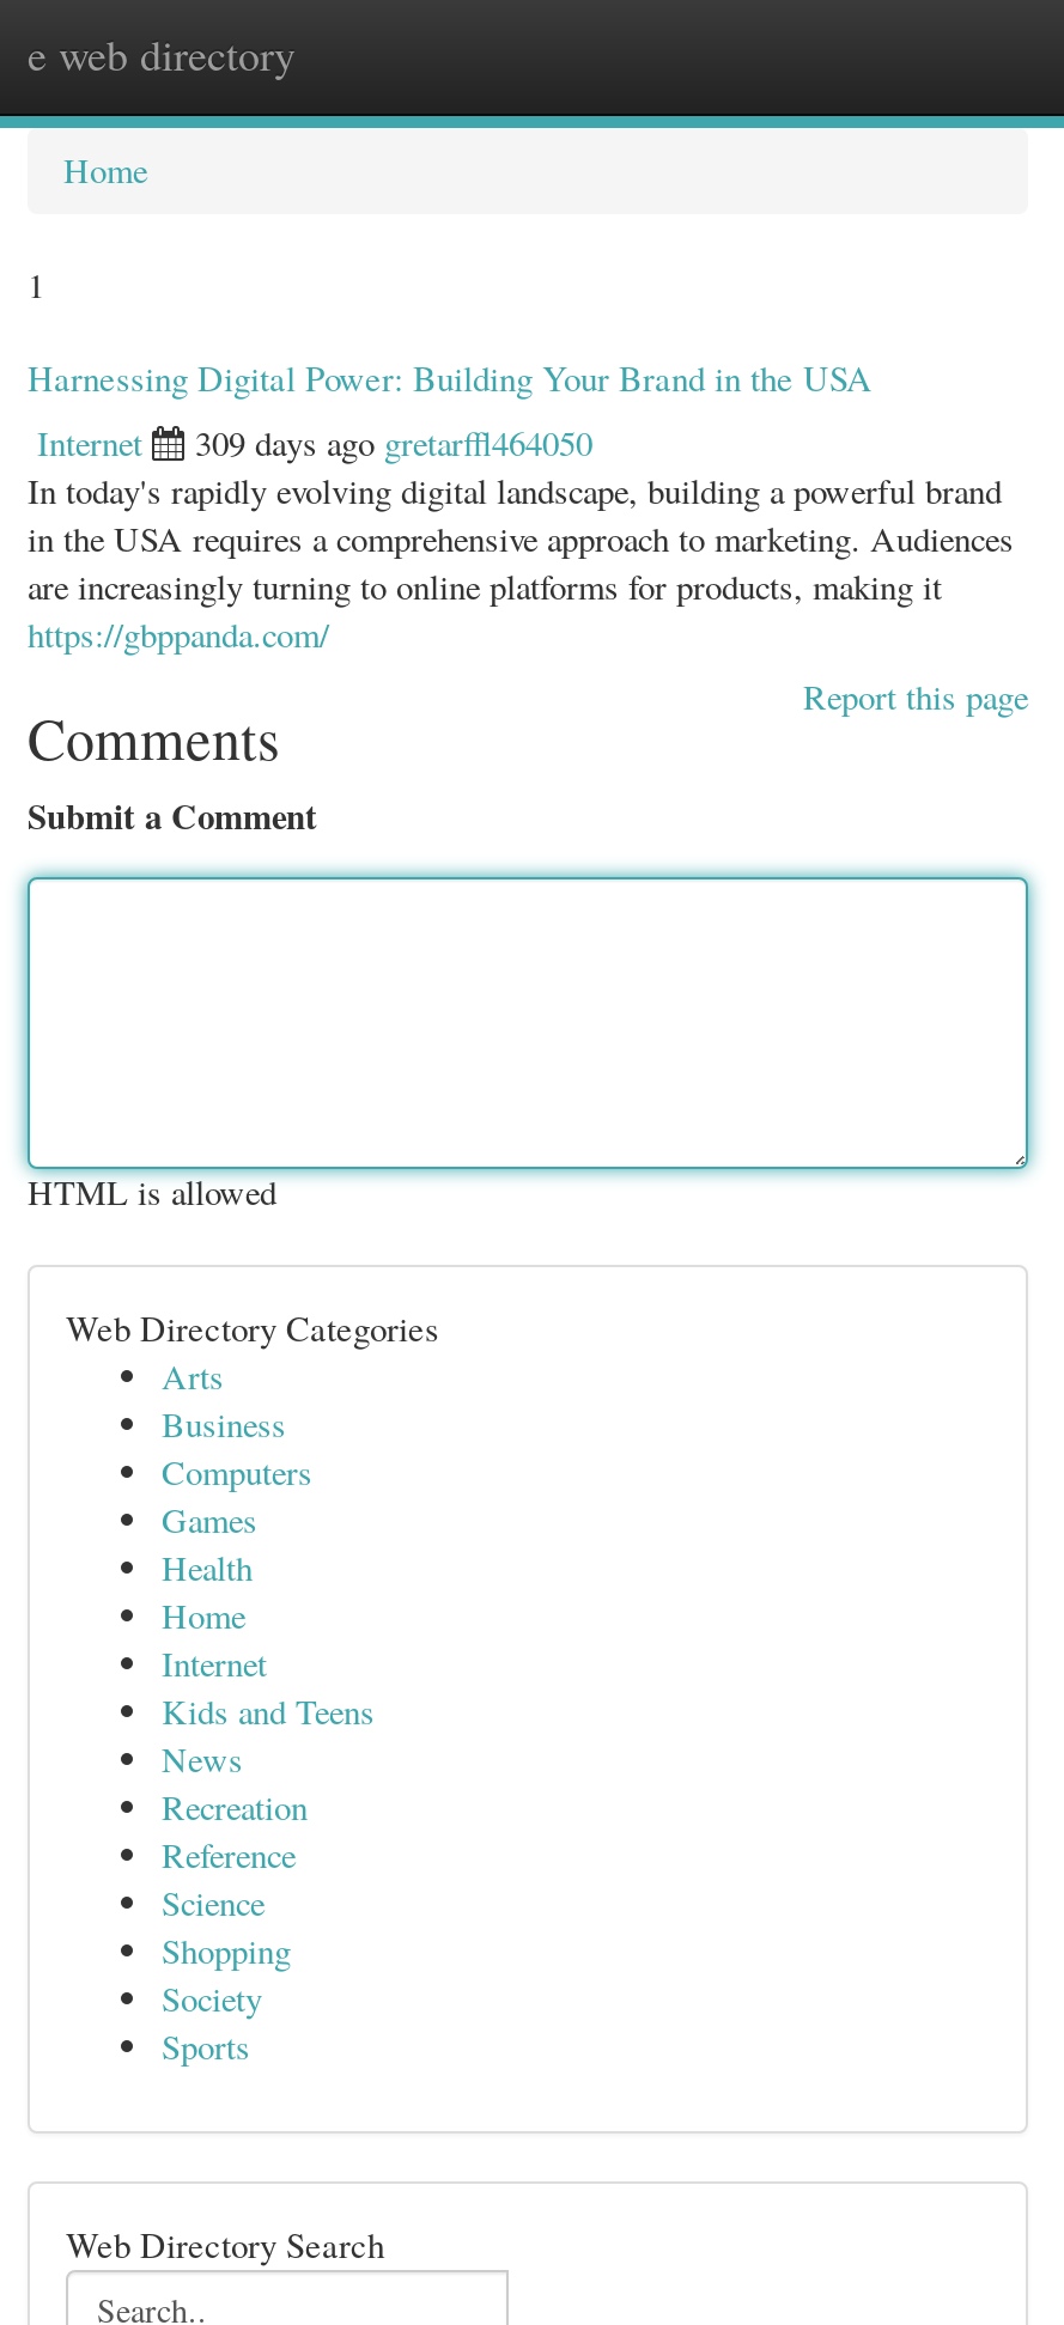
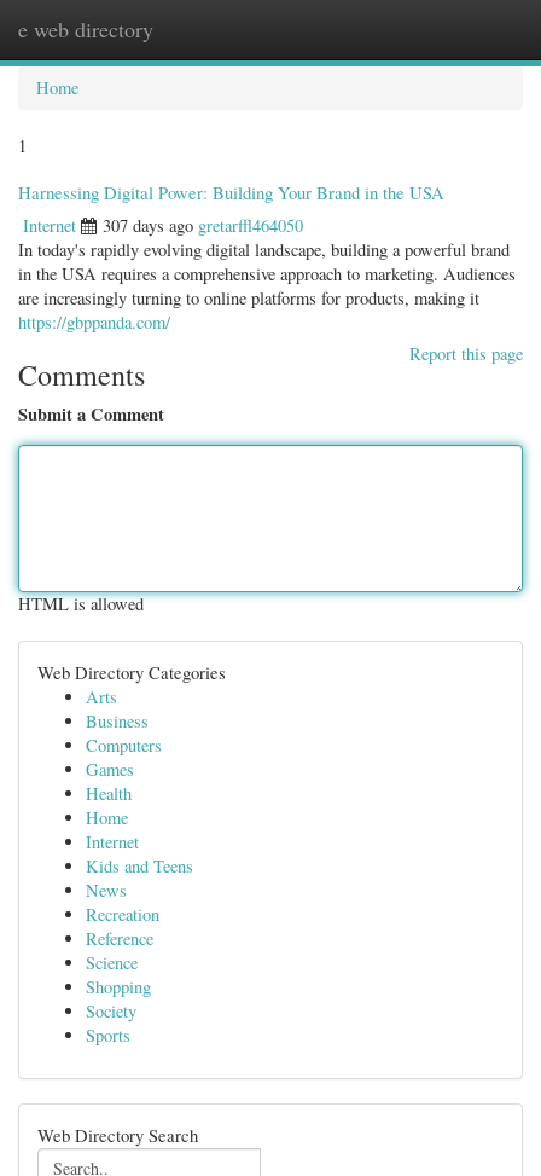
[195,420,592,465] 309 days ago gretarffl464050 -> [103,214,303,237] 307 days ago gretarffl464050

